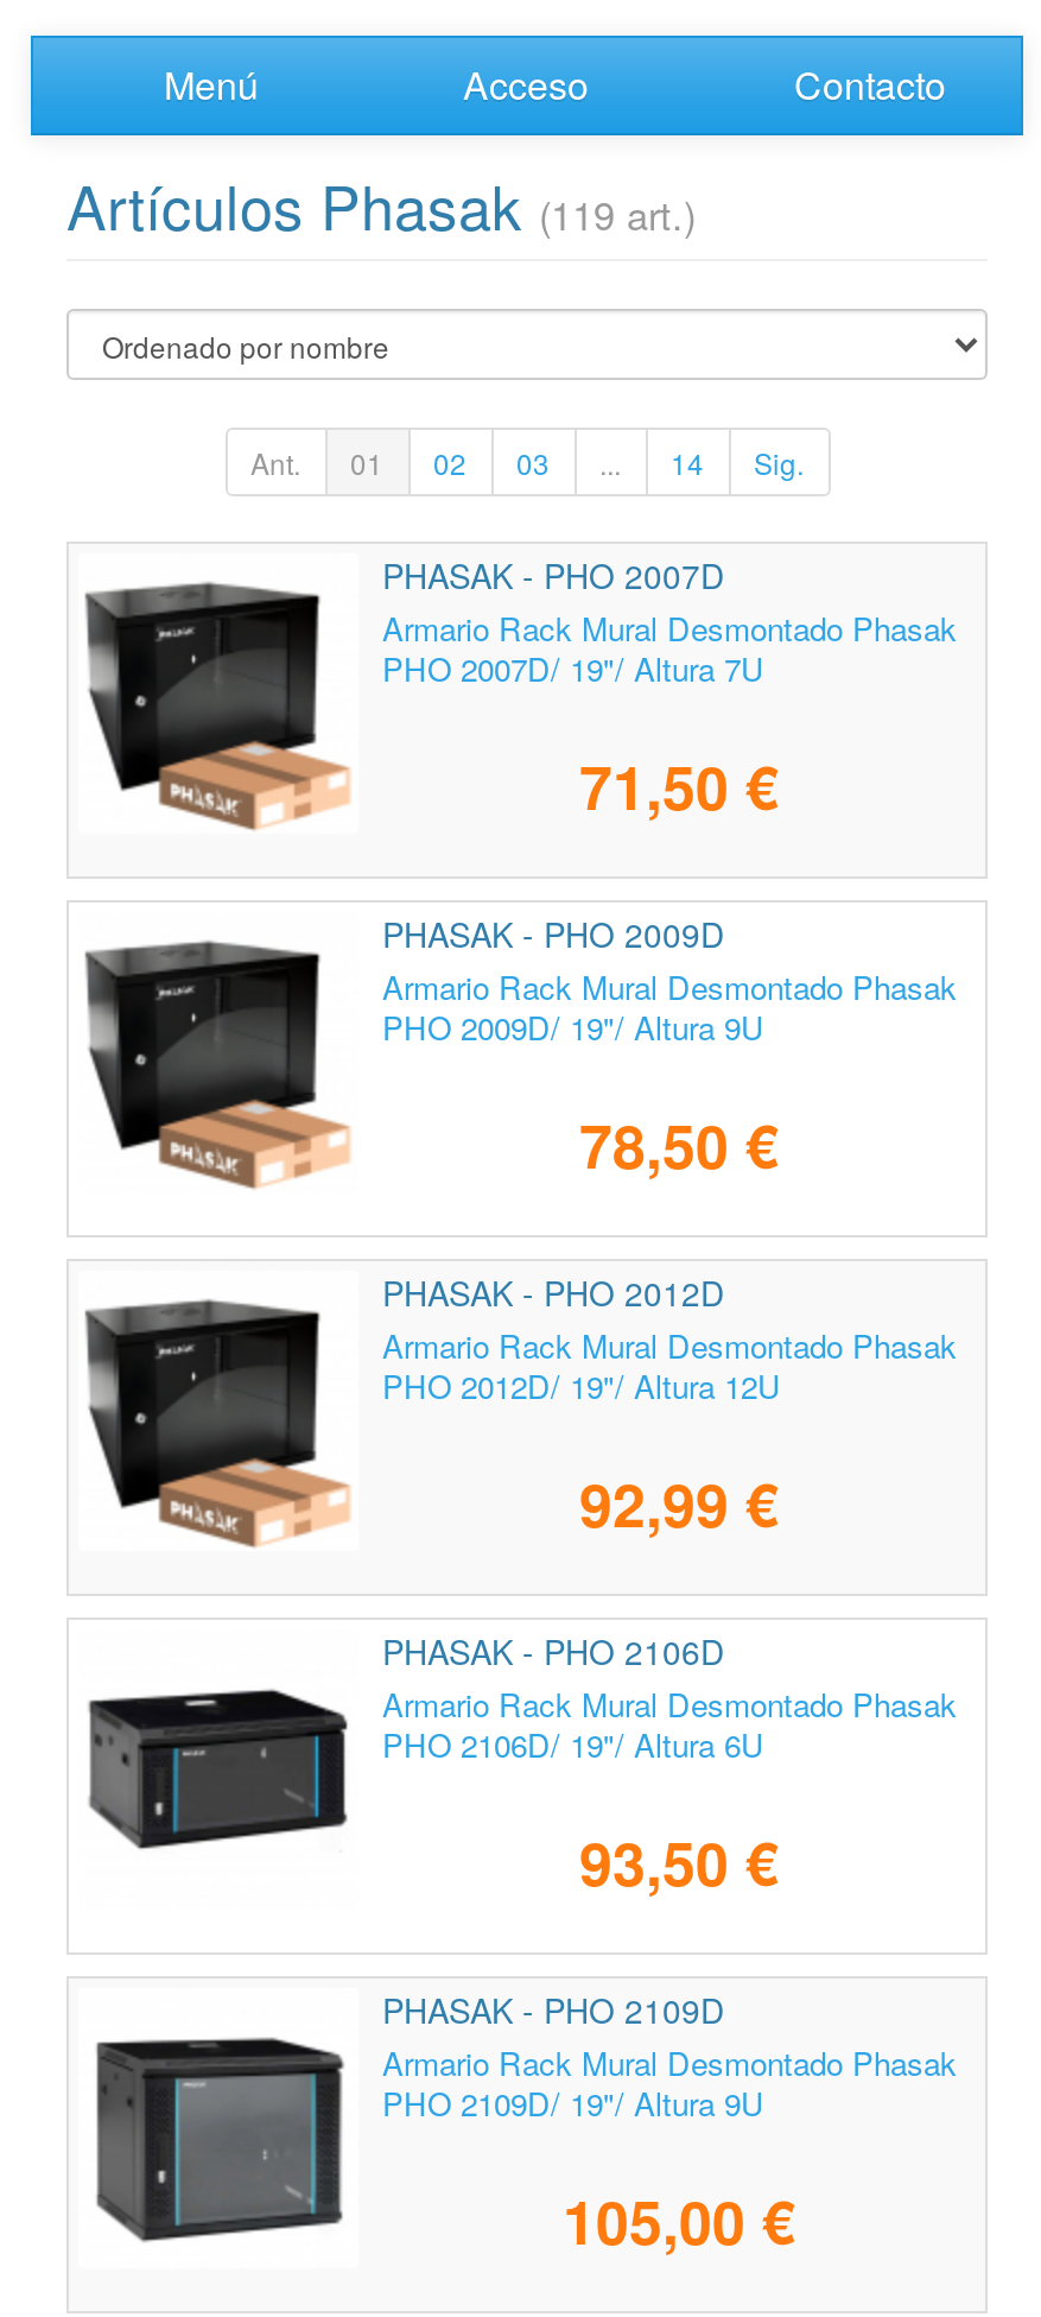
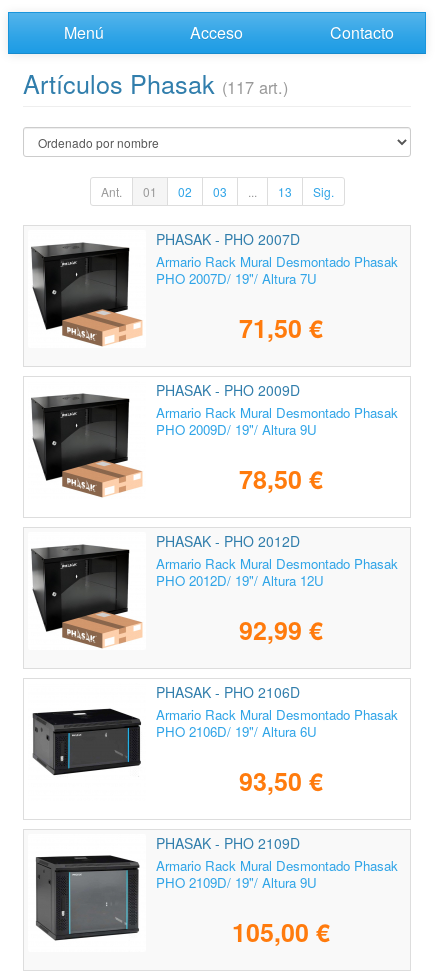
[66,162,696,247] Artículos Phasak (119 art.) -> [23,65,288,101] Artículos Phasak (117 art.)
[671,442,704,482] 14 -> [277,183,291,200] 13

